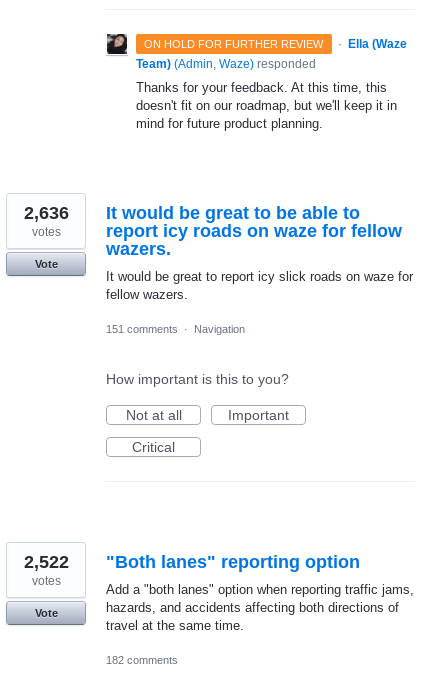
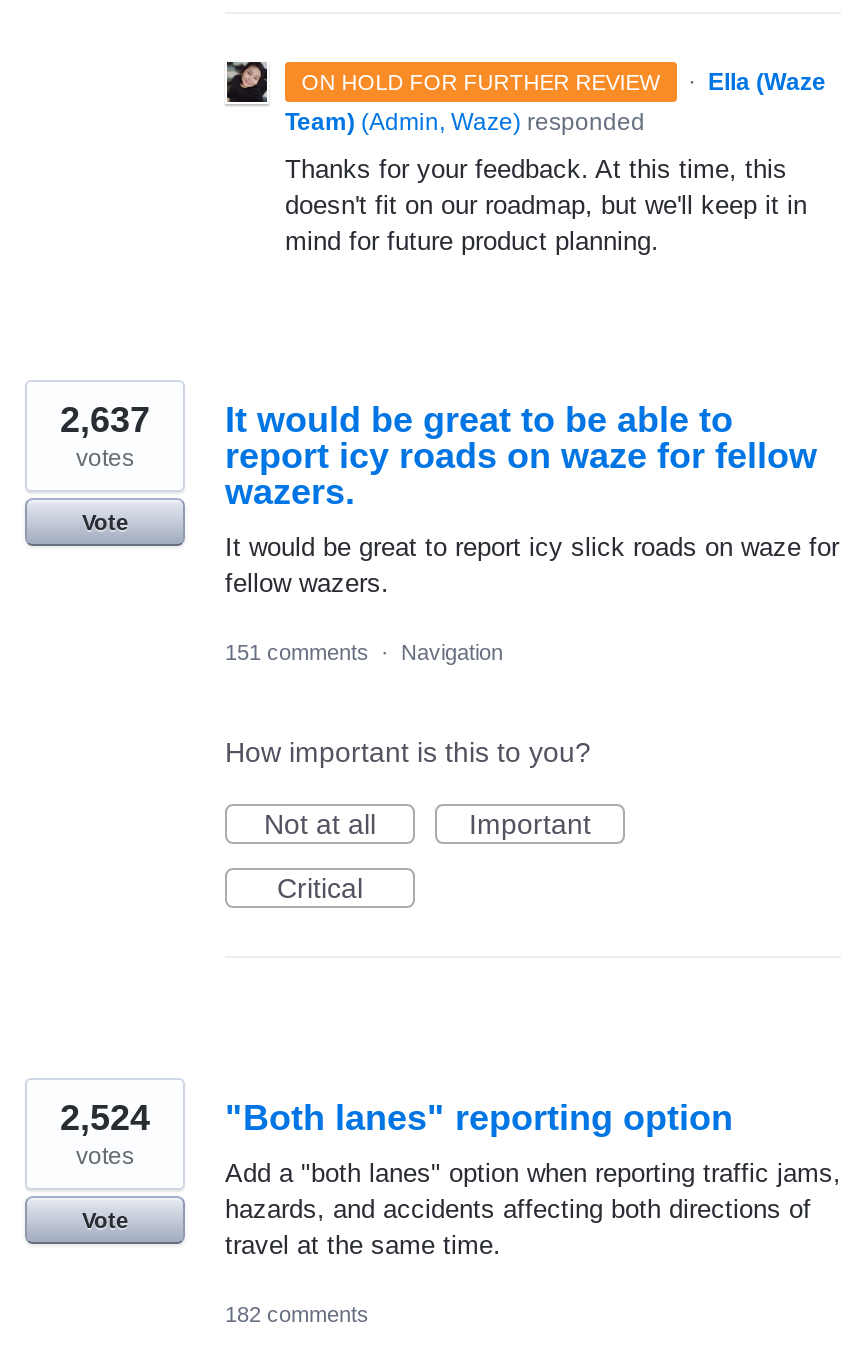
[23,203,360,223] 2,636 It would be great to be able to -> [60,400,733,440] 2,637 It would be great to be able to
[23,552,360,572] 2,522 "Both lanes" reporting option -> [60,1098,733,1138] 2,524 "Both lanes" reporting option

